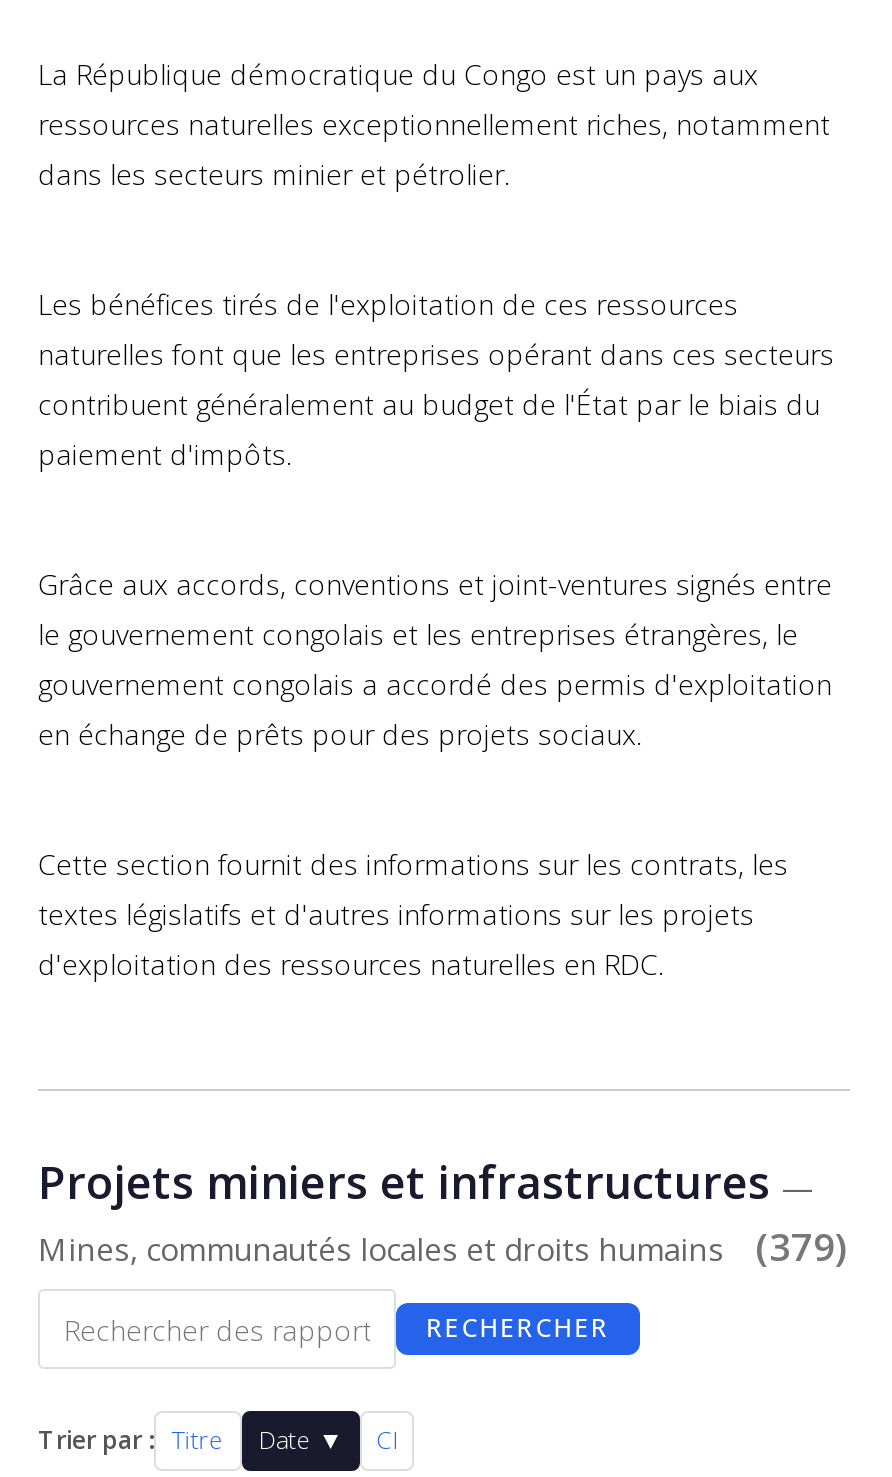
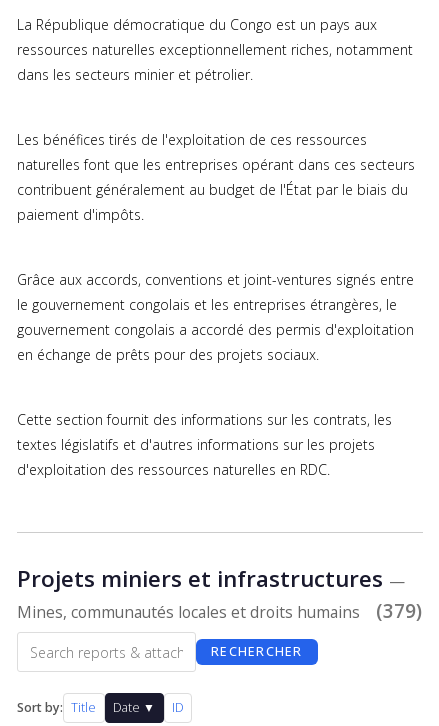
[38,1423,225,1457] Trier par : Titre -> [17,699,96,716] Sort by: Title
[376,1423,398,1457] CI -> [172,699,184,716] ID

